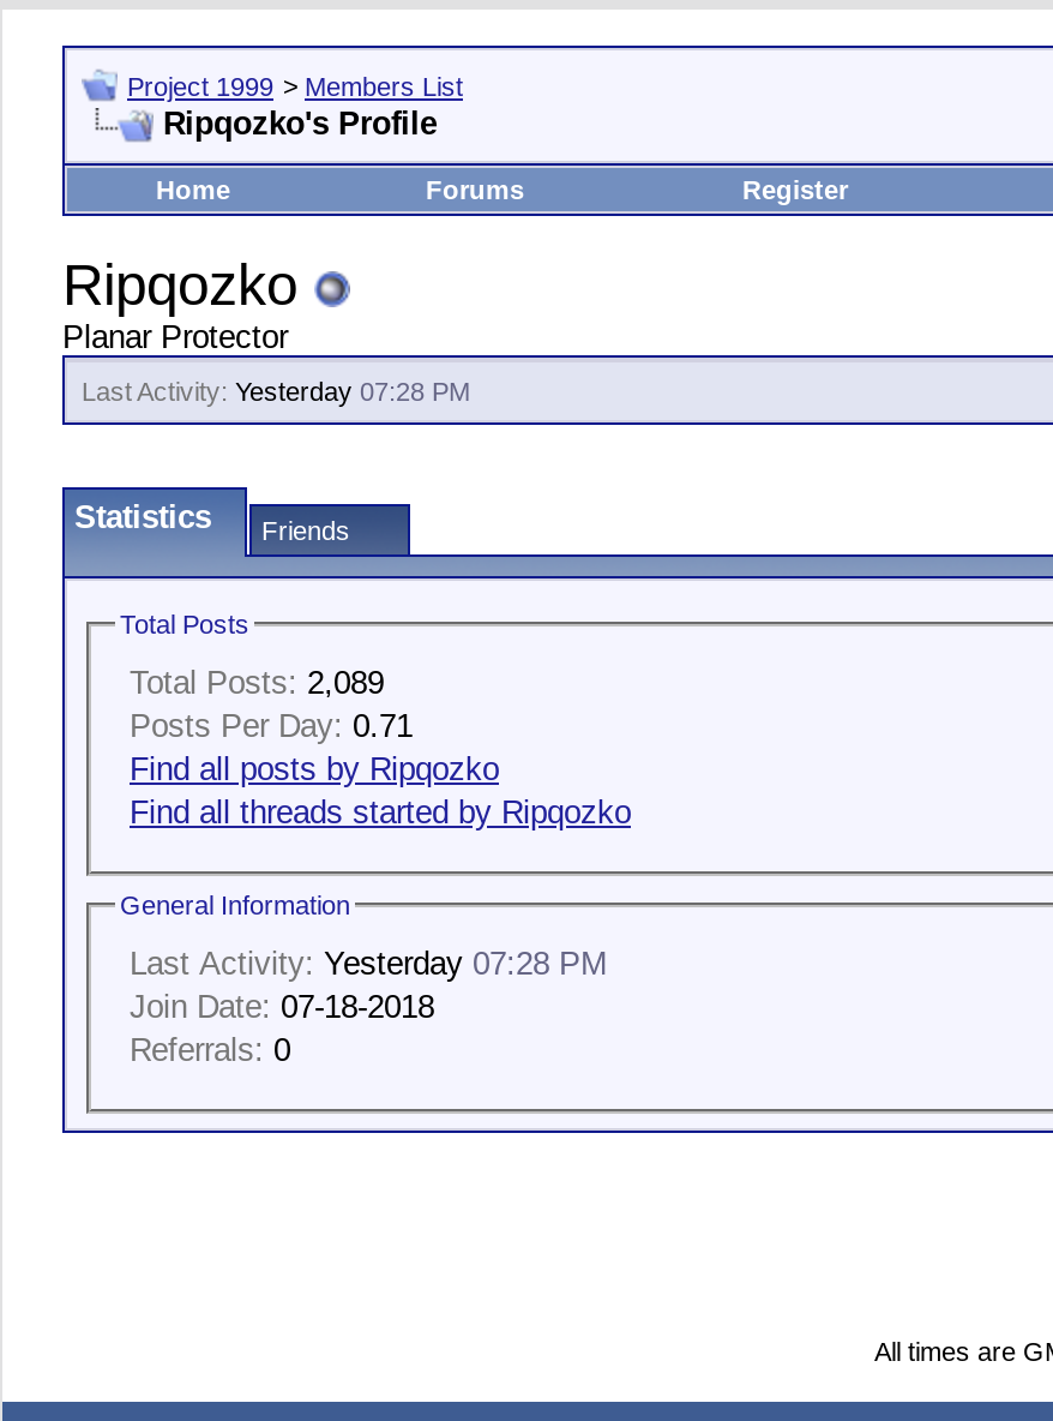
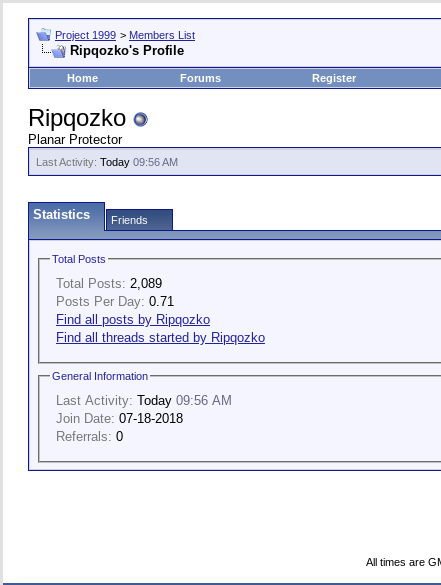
[82,377,470,406] Last Activity: Yesterday 07:28 PM -> [36,156,178,168] Last Activity: Today 09:56 AM
[130,945,607,981] Last Activity: Yesterday 07:28 PM -> [56,393,232,408] Last Activity: Today 09:56 AM

